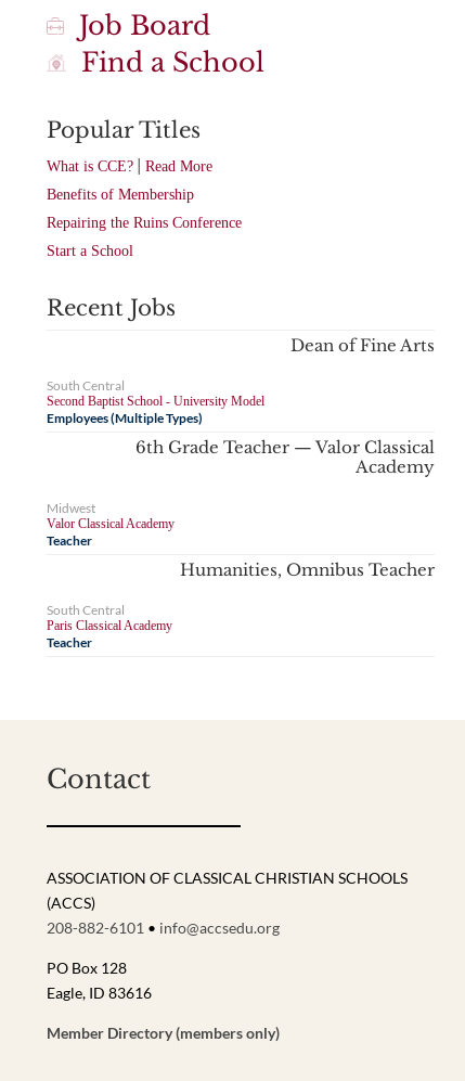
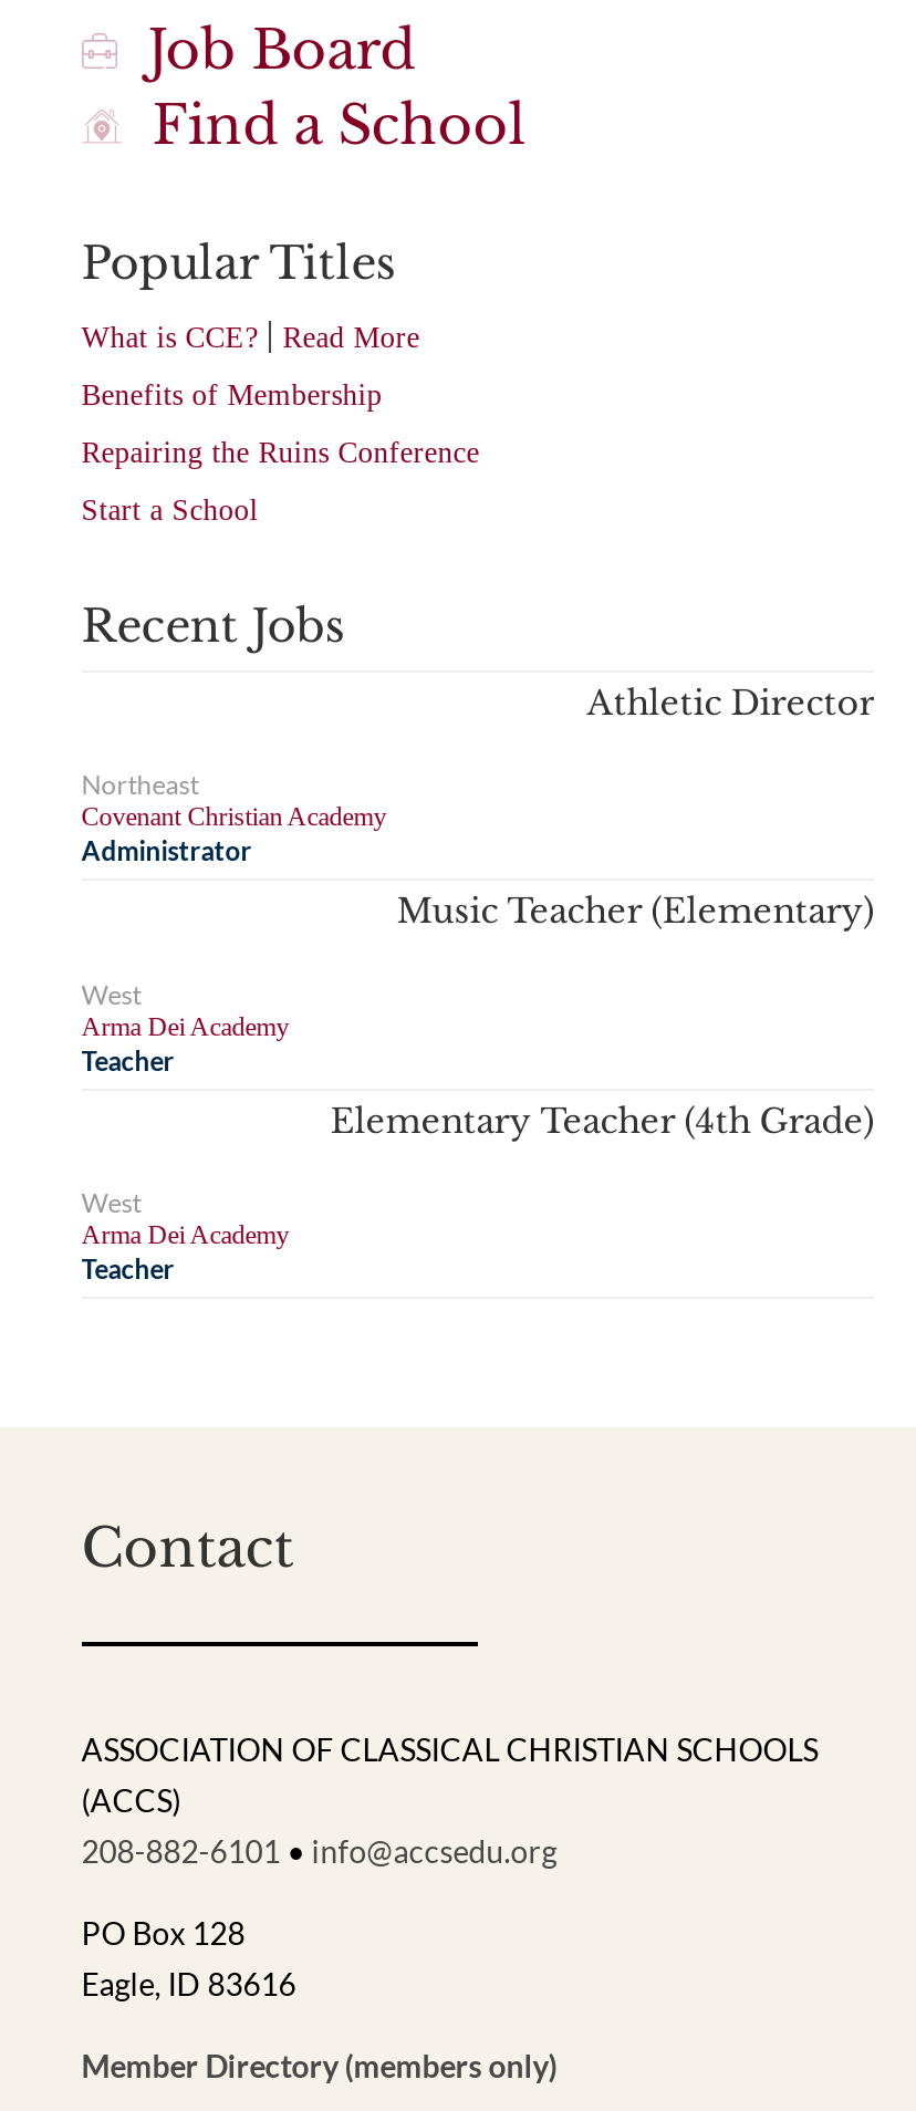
[291,335,435,356] Dean of Fine Arts -> [587,682,874,724] Athletic Director
[46,378,264,427] South Central | Second Baptist School - University Model | Employees (Multiple Types) -> [81,769,387,868] Northeast | Covenant Christian Academy | Administrator
[136,437,435,478] 6th Grade Teacher — Valor Classical | Academy -> [396,890,874,932] Music Teacher (Elementary)
[46,500,174,531] Midwest | Valor Classical Academy -> [81,978,289,1042] West | Arma Dei Academy
[180,559,435,580] Humanities, Omnibus Teacher -> [330,1099,874,1141] Elementary Teacher (4th Grade)
[46,602,172,633] South Central | Paris Classical Academy -> [81,1186,289,1251] West | Arma Dei Academy

